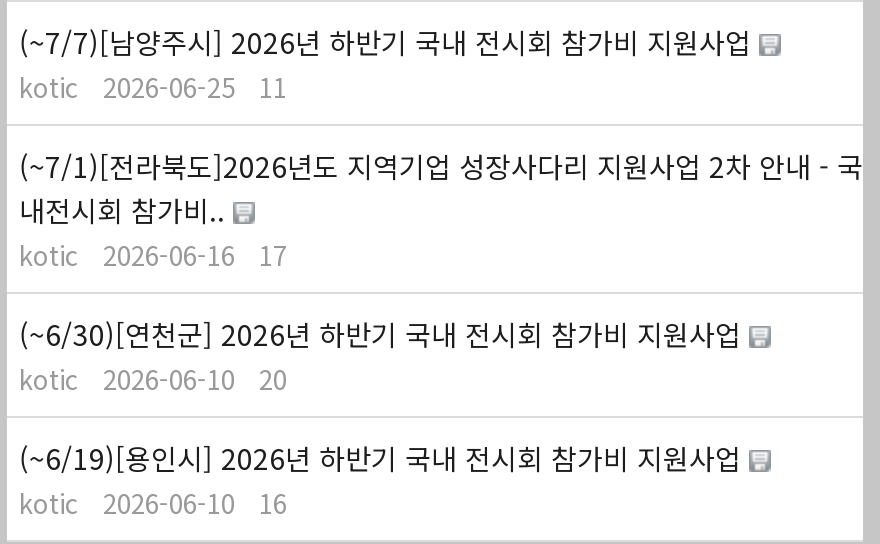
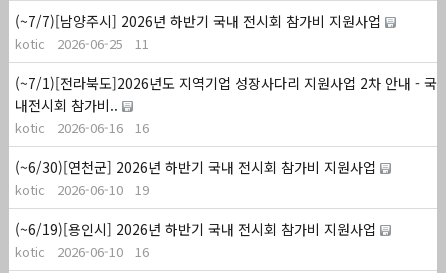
[19,236,287,274] kotic 2026-06-16 17 -> [15,118,149,137] kotic 2026-06-16 16
[19,360,287,398] kotic 2026-06-10 20 -> [15,180,149,199] kotic 2026-06-10 19

